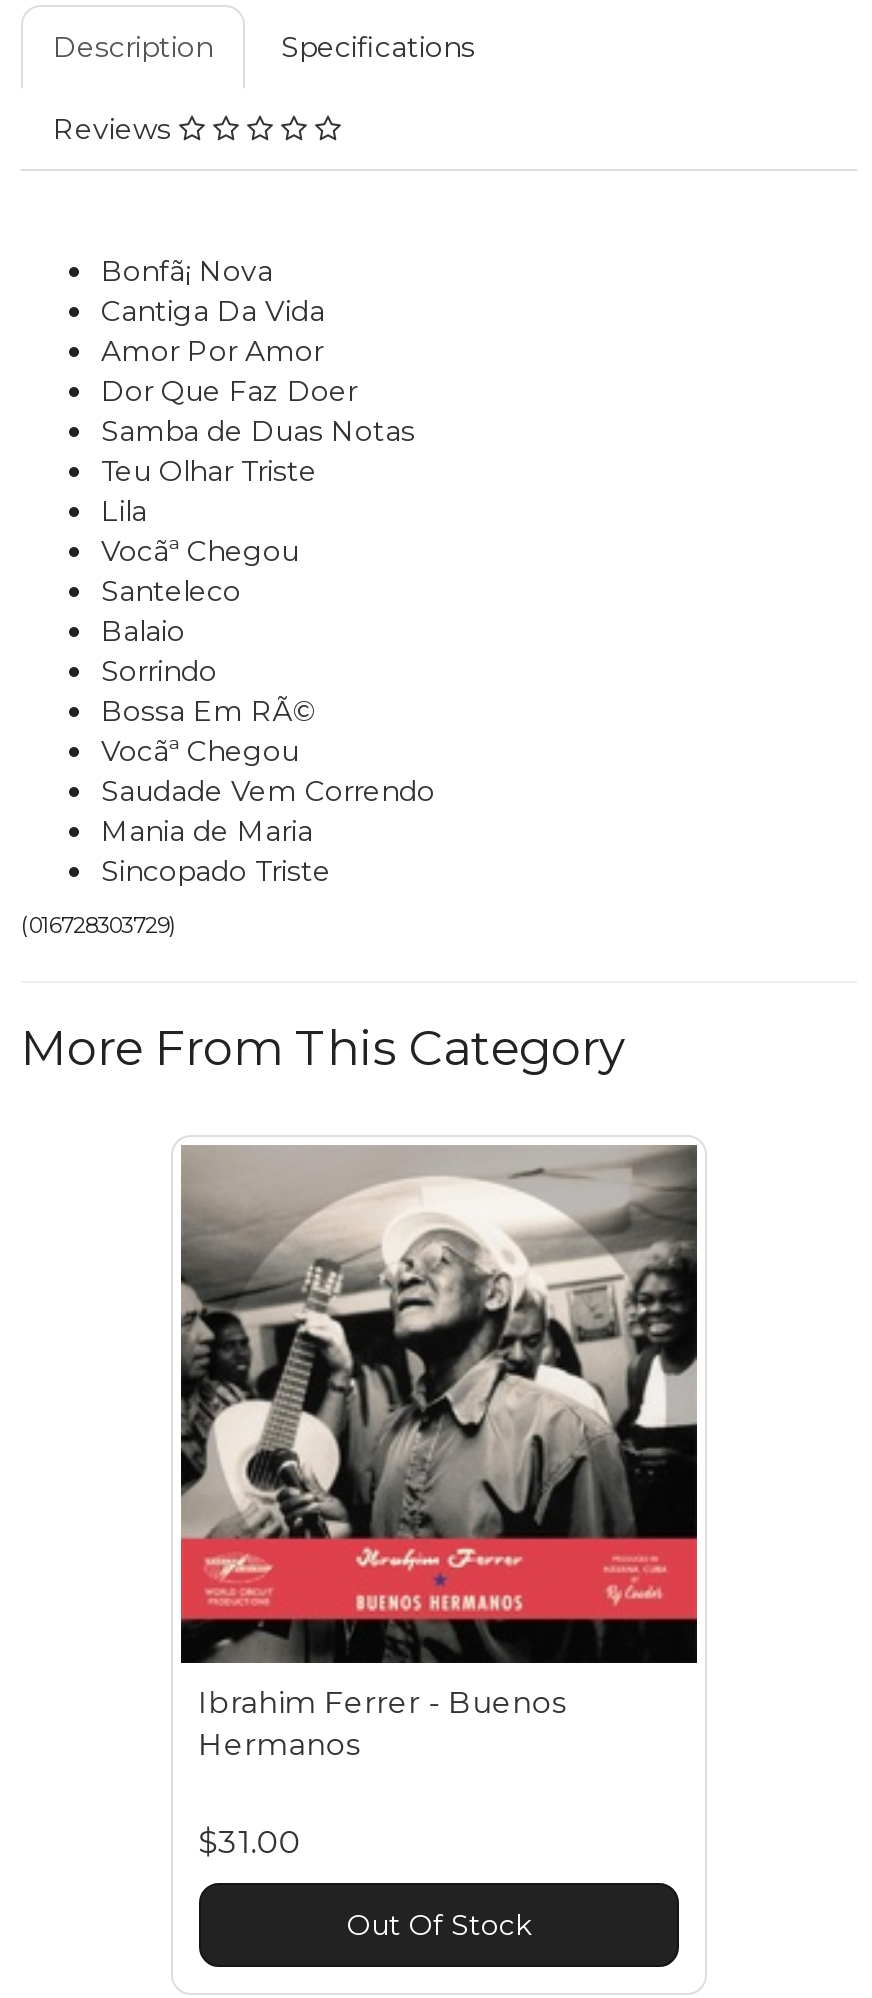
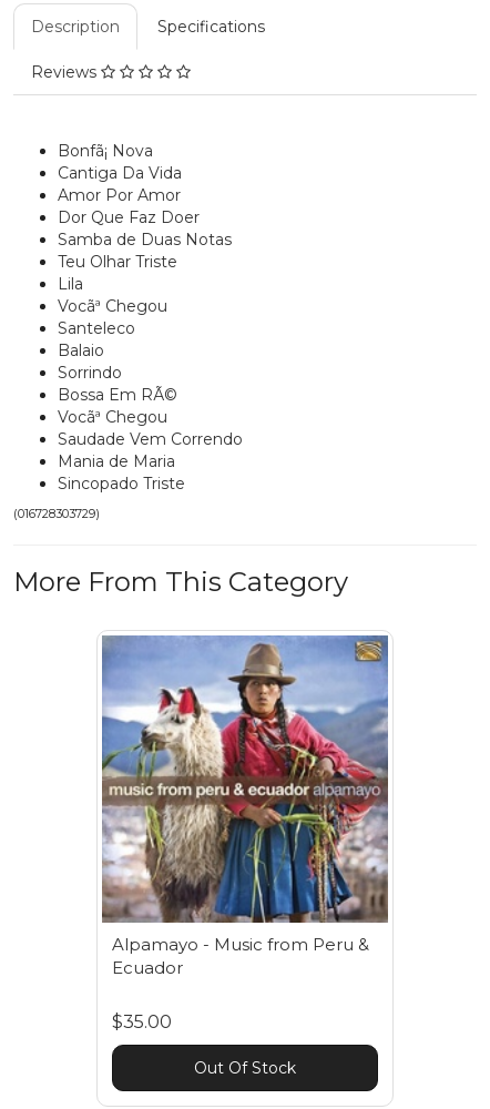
[179,1145,699,1762] [image] | Ibrahim Ferrer - Buenos | Hermanos -> [101,635,389,978] [image] | Alpamayo - Music from Peru & | Ecuador
[198,1822,300,1860] $31.00 -> [112,1011,171,1032] $35.00

